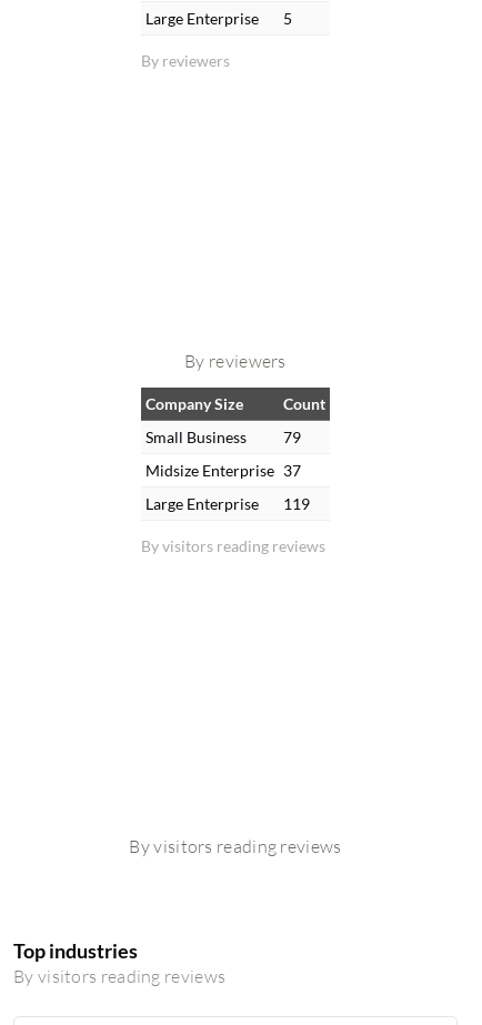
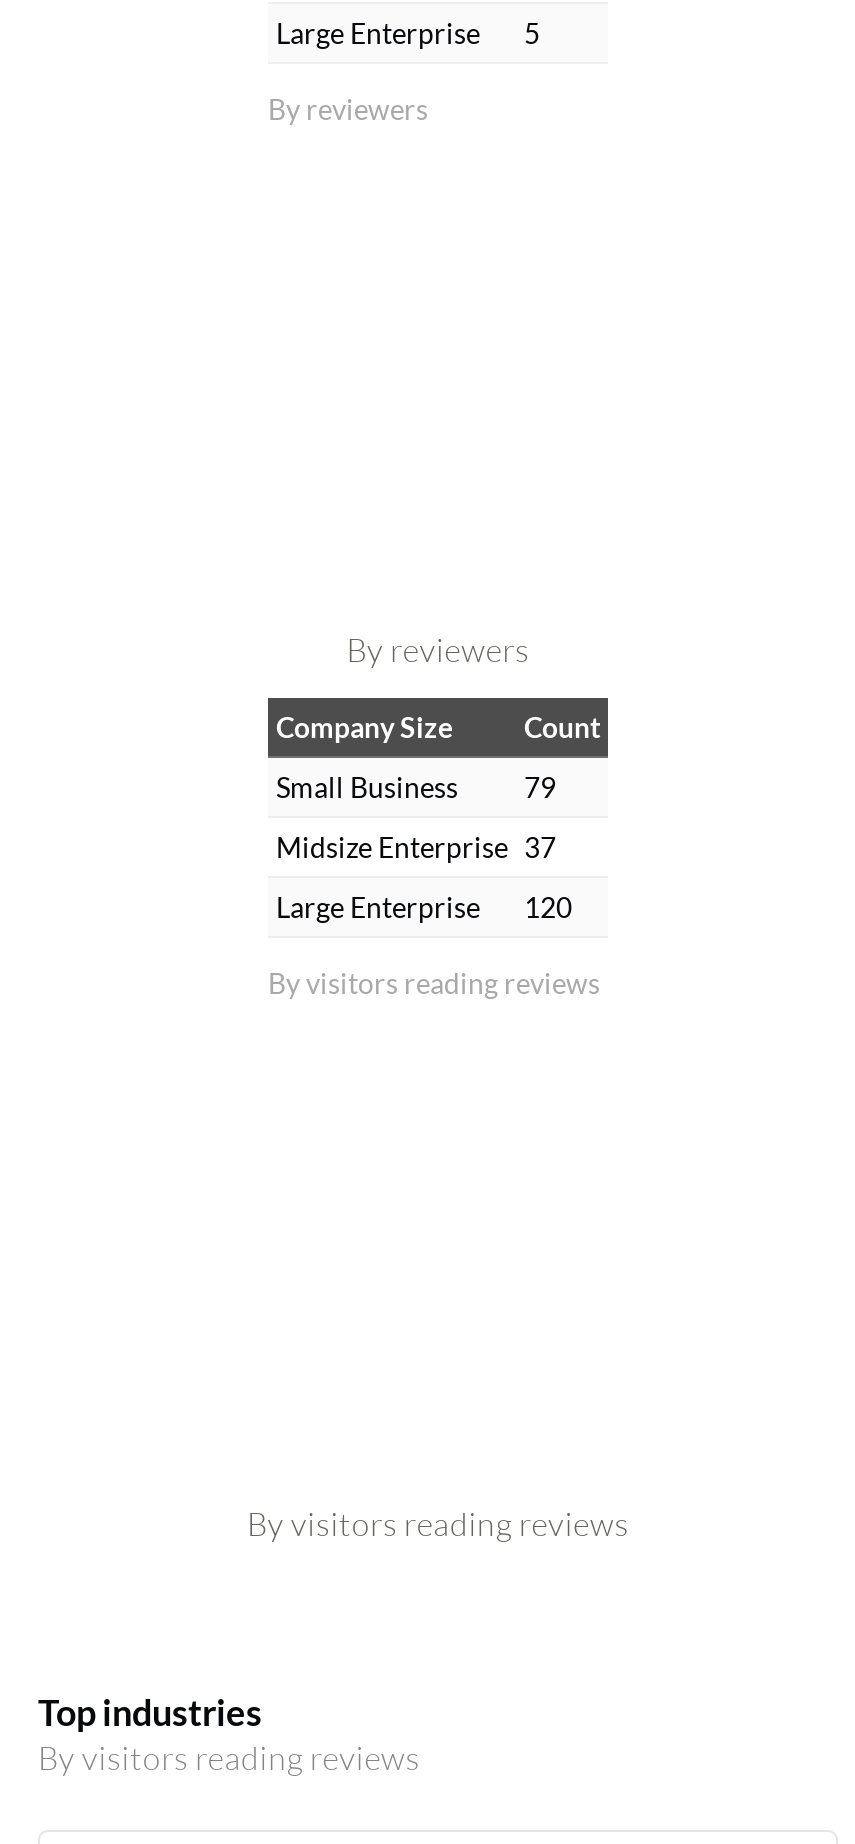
[145,494,310,513] Large Enterprise 119 -> [276,890,572,924] Large Enterprise 120

